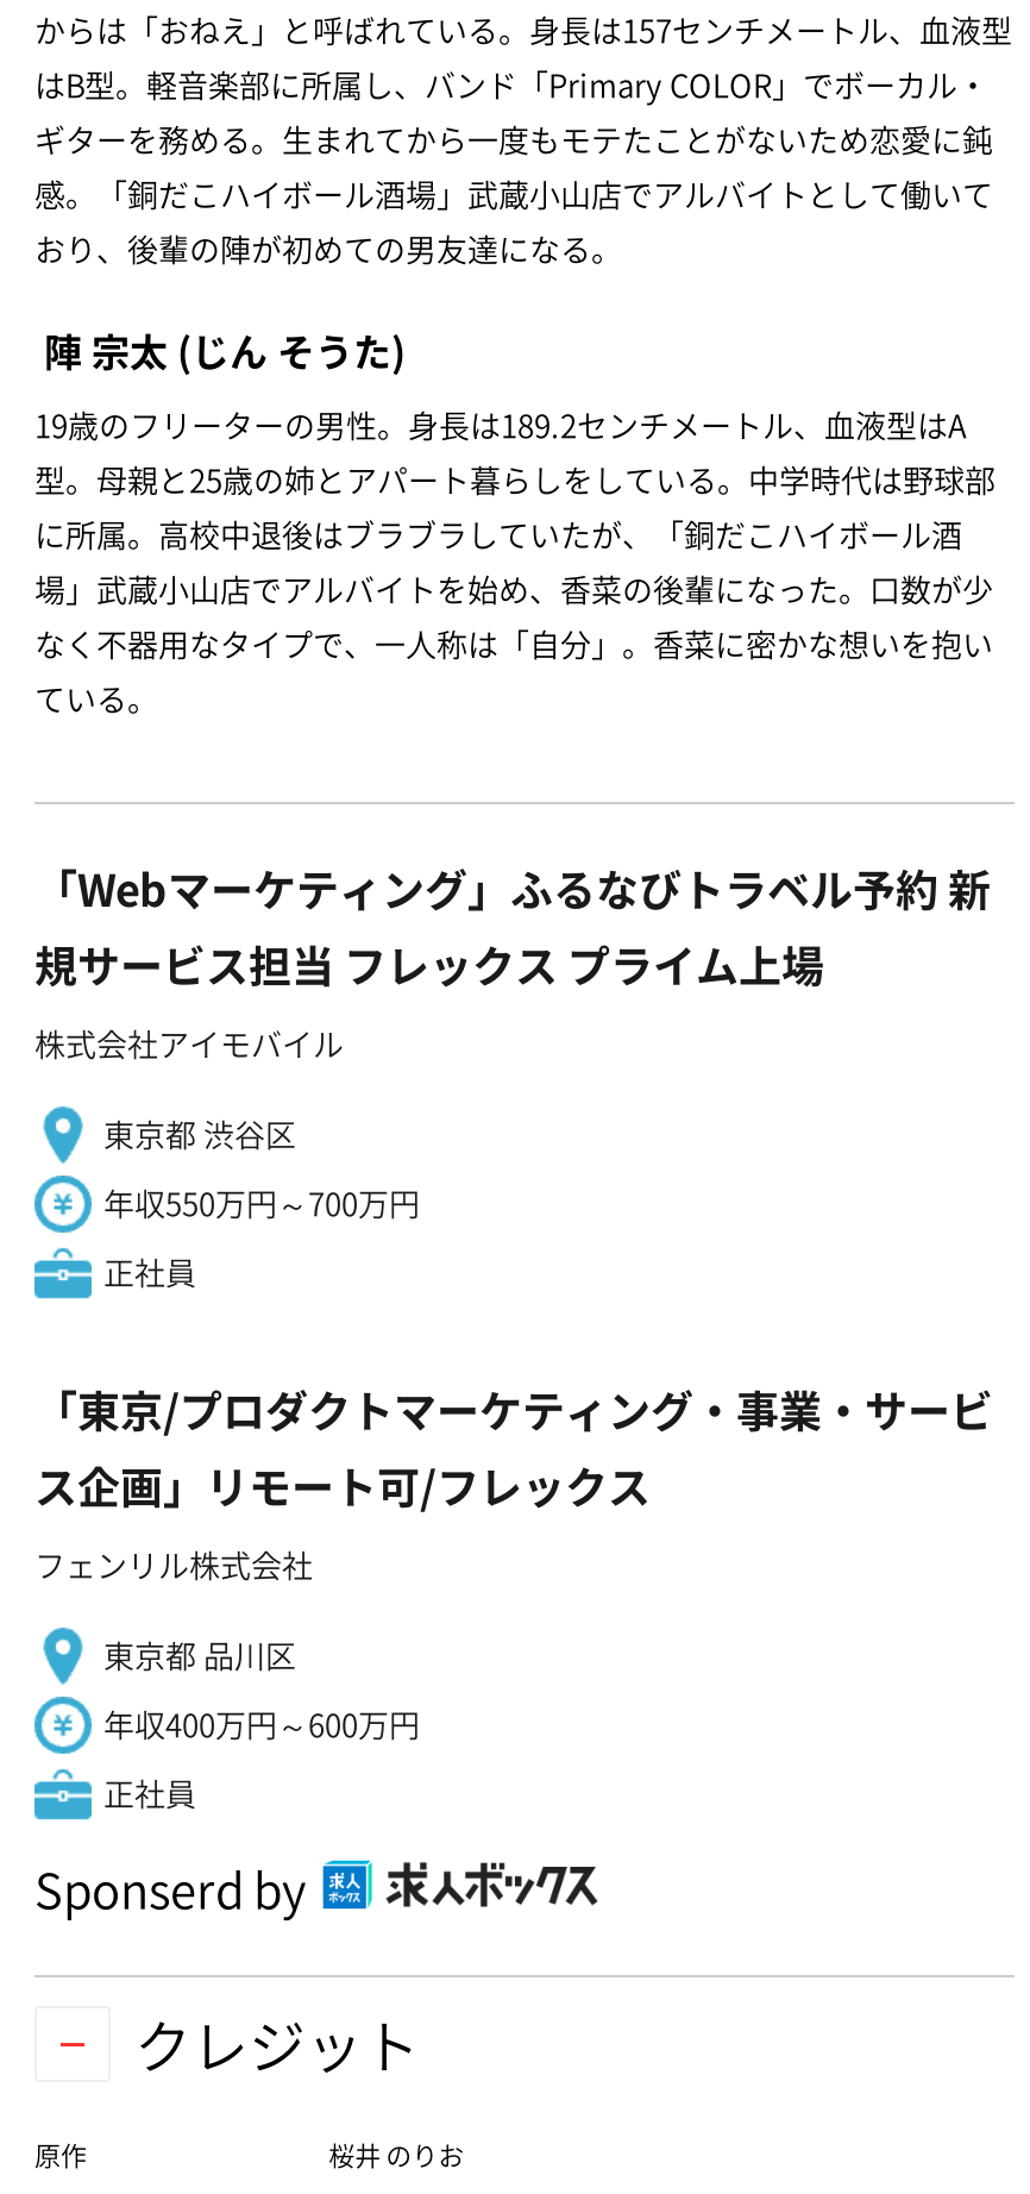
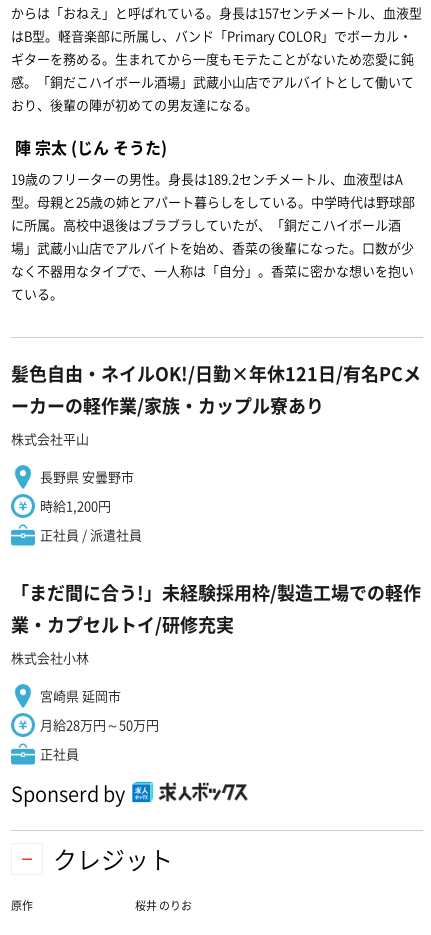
[34,855,991,1065] 「Webマーケティング」ふるなびトラベル予約 新 | 規サービス担当 フレックス プライム上場 | 株式会社アイモバイル -> [11,359,421,447] 髪色自由・ネイルOK!/日勤×年休121日/有名PCメ | ーカーの軽作業/家族・カップル寮あり | 株式会社平山
[103,1110,296,1155] 東京都 渋谷区 -> [40,466,134,485] 長野県 安曇野市
[103,1179,420,1224] 年収550万円～700万円 -> [40,495,111,514] 時給1,200円
[103,1248,196,1293] 正社員 -> [40,524,142,543] 正社員 / 派遣社員
[34,1377,993,1586] 「東京/プロダクトマーケティング・事業・サービ | ス企画」リモート可/フレックス | フェンリル株式会社 -> [11,578,421,666] 「まだ間に合う!」未経験採用枠/製造工場での軽作 | 業・カプセルトイ/研修充実 | 株式会社小林
[103,1631,296,1676] 東京都 品川区 -> [40,685,121,704] 宮崎県 延岡市
[103,1700,420,1745] 年収400万円～600万円 -> [40,714,159,733] 月給28万円～50万円

